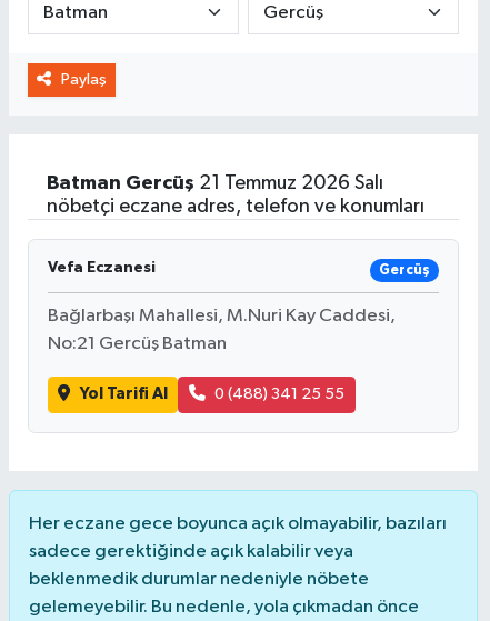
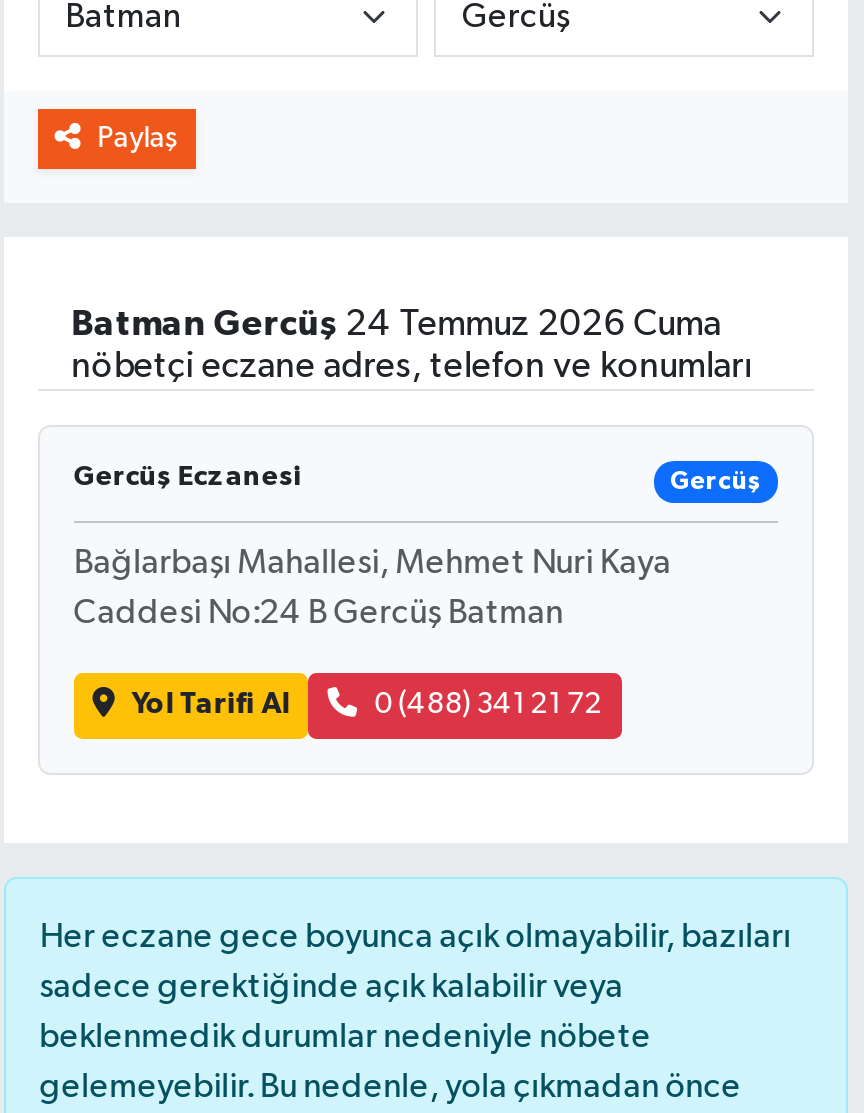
[46,174,383,194] Batman Gercüş 21 Temmuz 2026 Salı -> [72,307,722,343] Batman Gercüş 24 Temmuz 2026 Cuma
[48,260,155,276] Vefa Eczanesi -> [74,463,302,491] Gercüş Eczanesi
[48,307,395,326] Bağlarbaşı Mahallesi, M.Nuri Kay Caddesi, -> [74,547,672,581] Bağlarbaşı Mahallesi, Mehmet Nuri Kaya
[48,335,226,353] No:21 Gercüş Batman -> [74,597,564,631] Caddesi No:24 B Gercüş Batman
[215,386,345,403] 0 (488) 341 25 55 -> [374,690,602,720] 0 (488) 341 21 72

